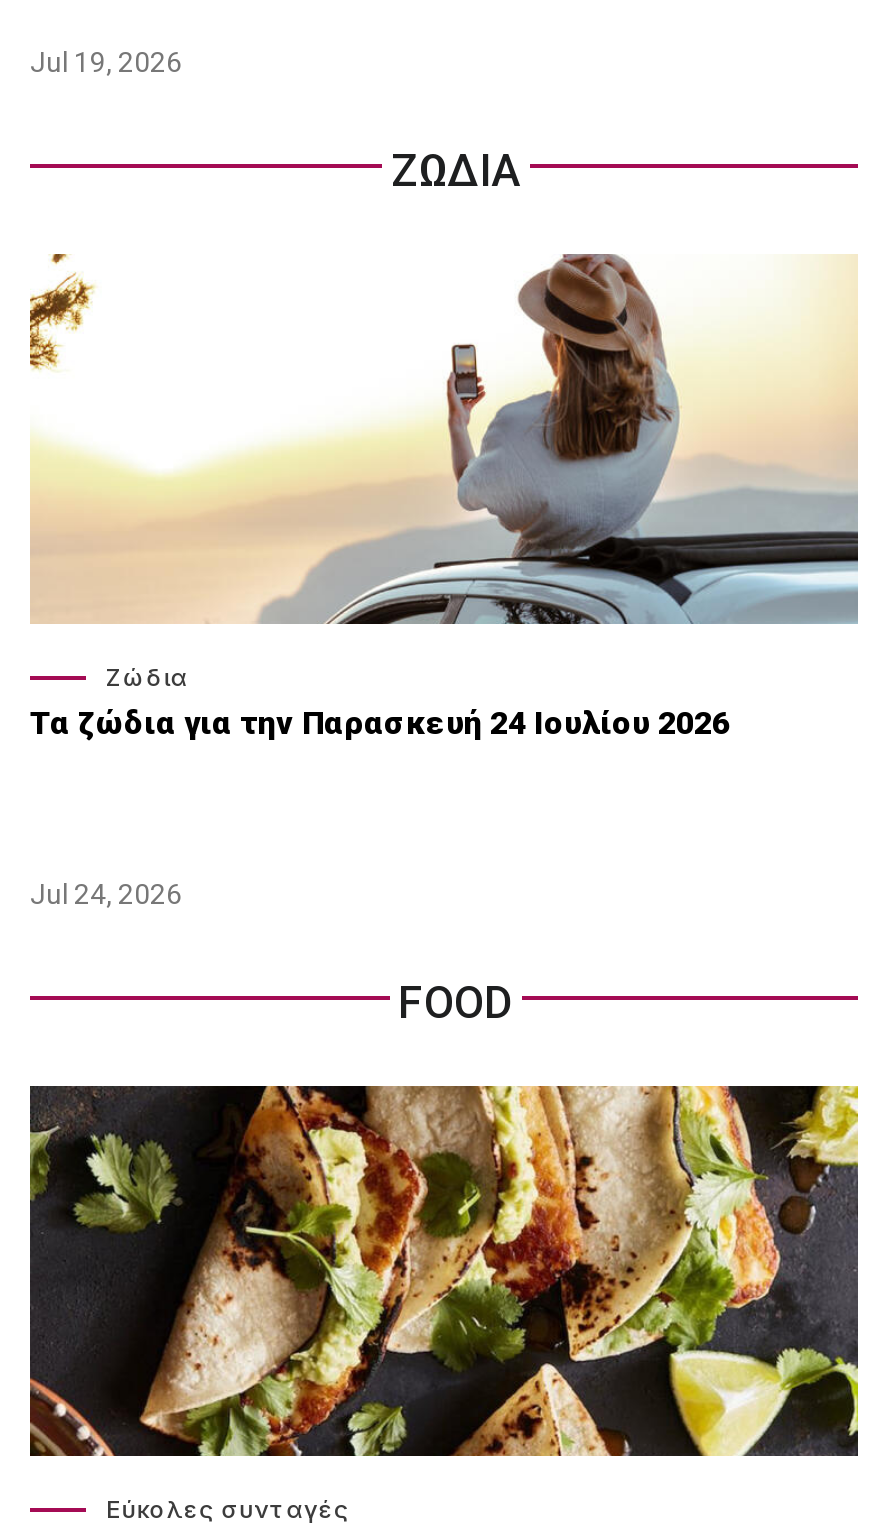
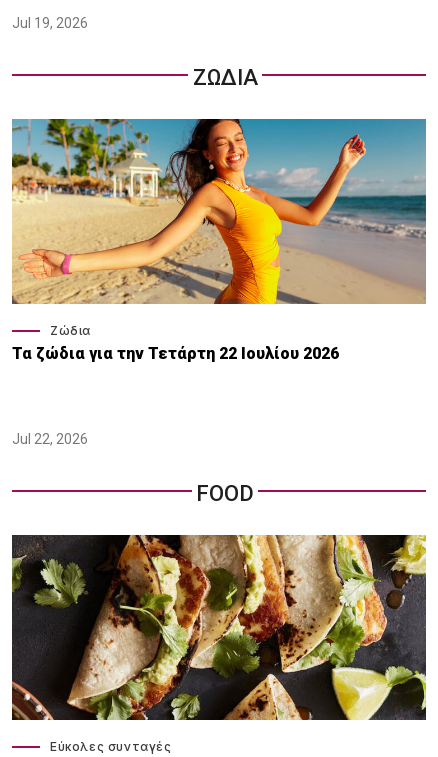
[28,252,858,742] [image] | Τα ζώδια για την Παρασκευή 24 Ιουλίου 2026 -> [11,118,427,363] [image] | Τα ζώδια για την Τετάρτη 22 Ιουλίου 2026
[30,878,182,910] Jul 24, 2026 -> [12,431,88,447] Jul 22, 2026

